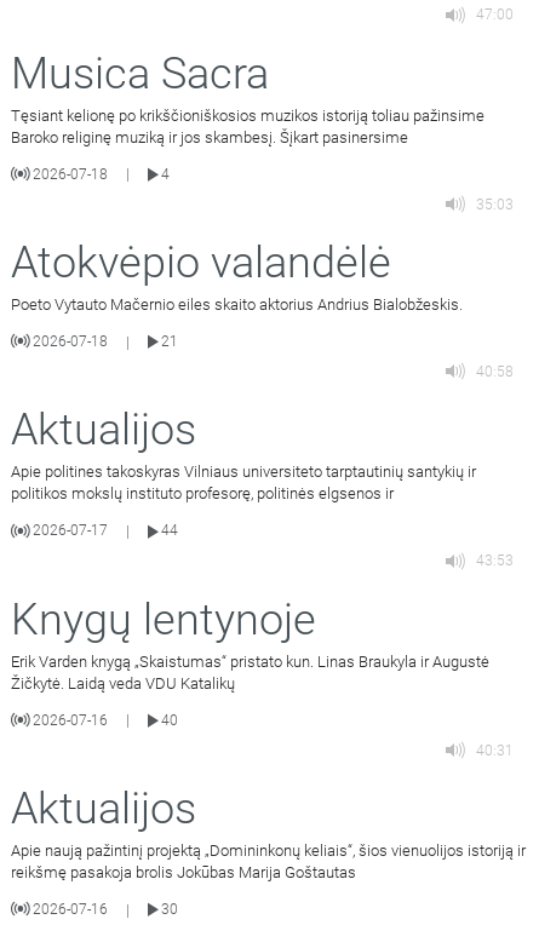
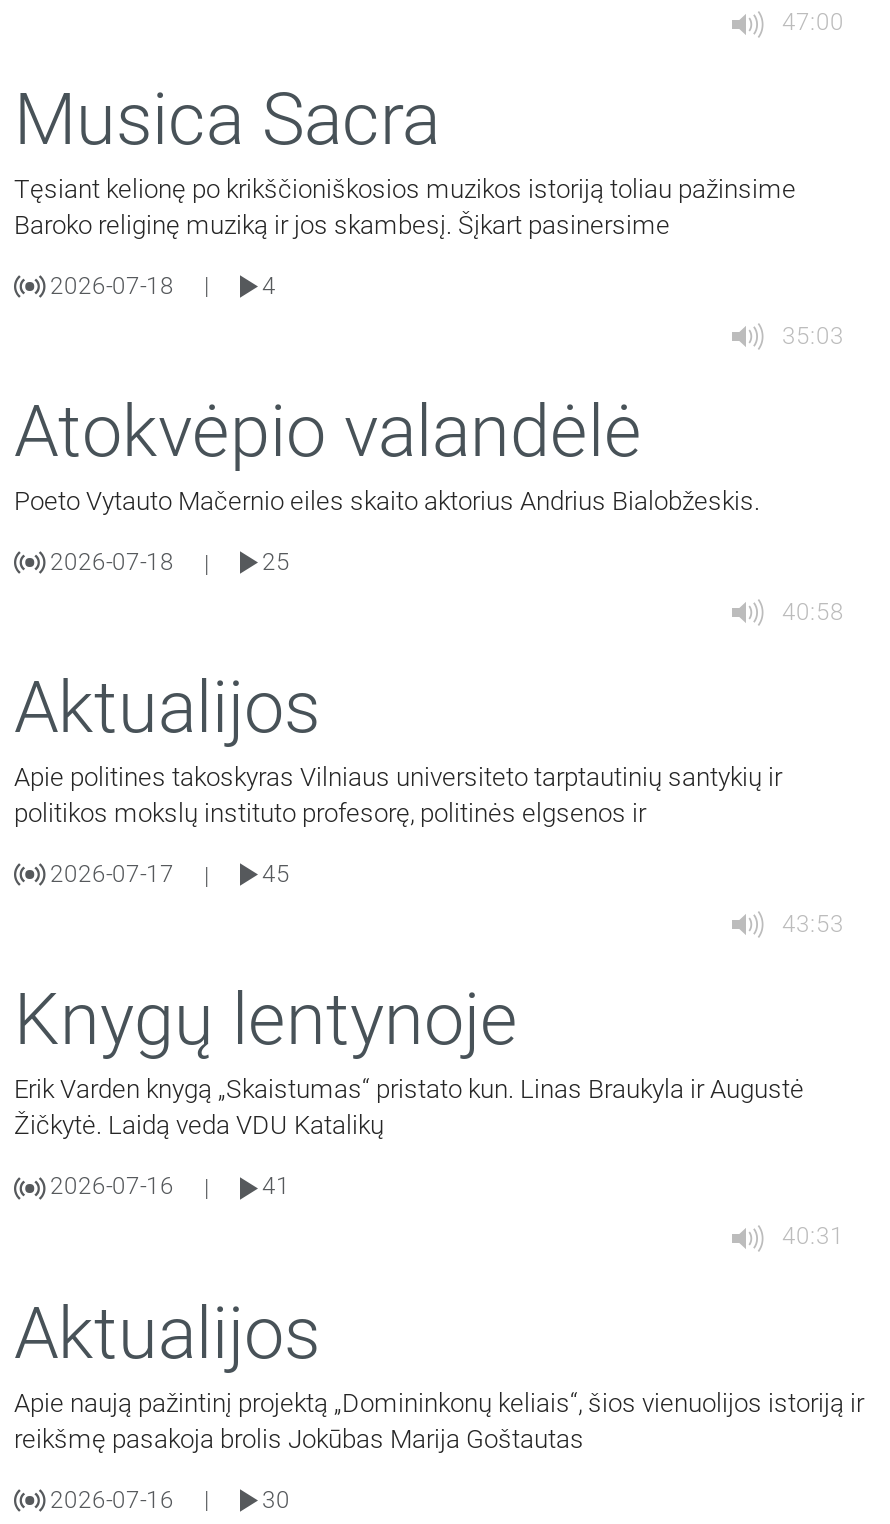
[161,333,178,350] 21 -> [262,548,290,576] 25
[161,522,178,539] 44 -> [262,861,290,889] 45
[161,711,178,728] 40 -> [262,1173,290,1201] 41

